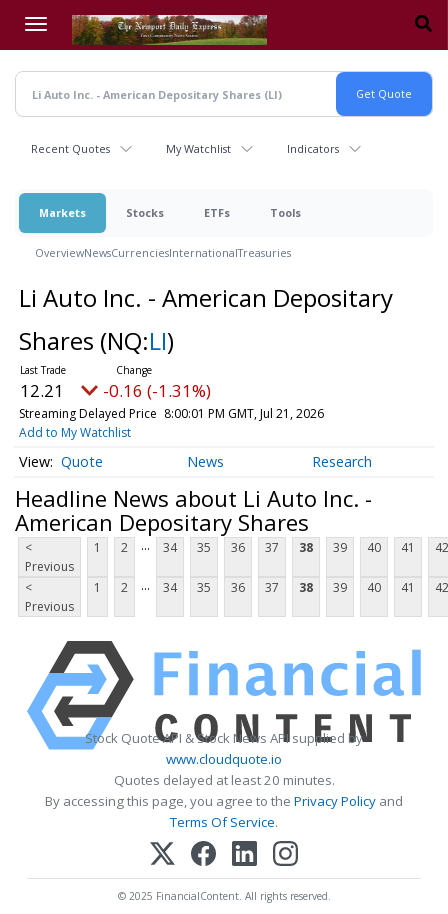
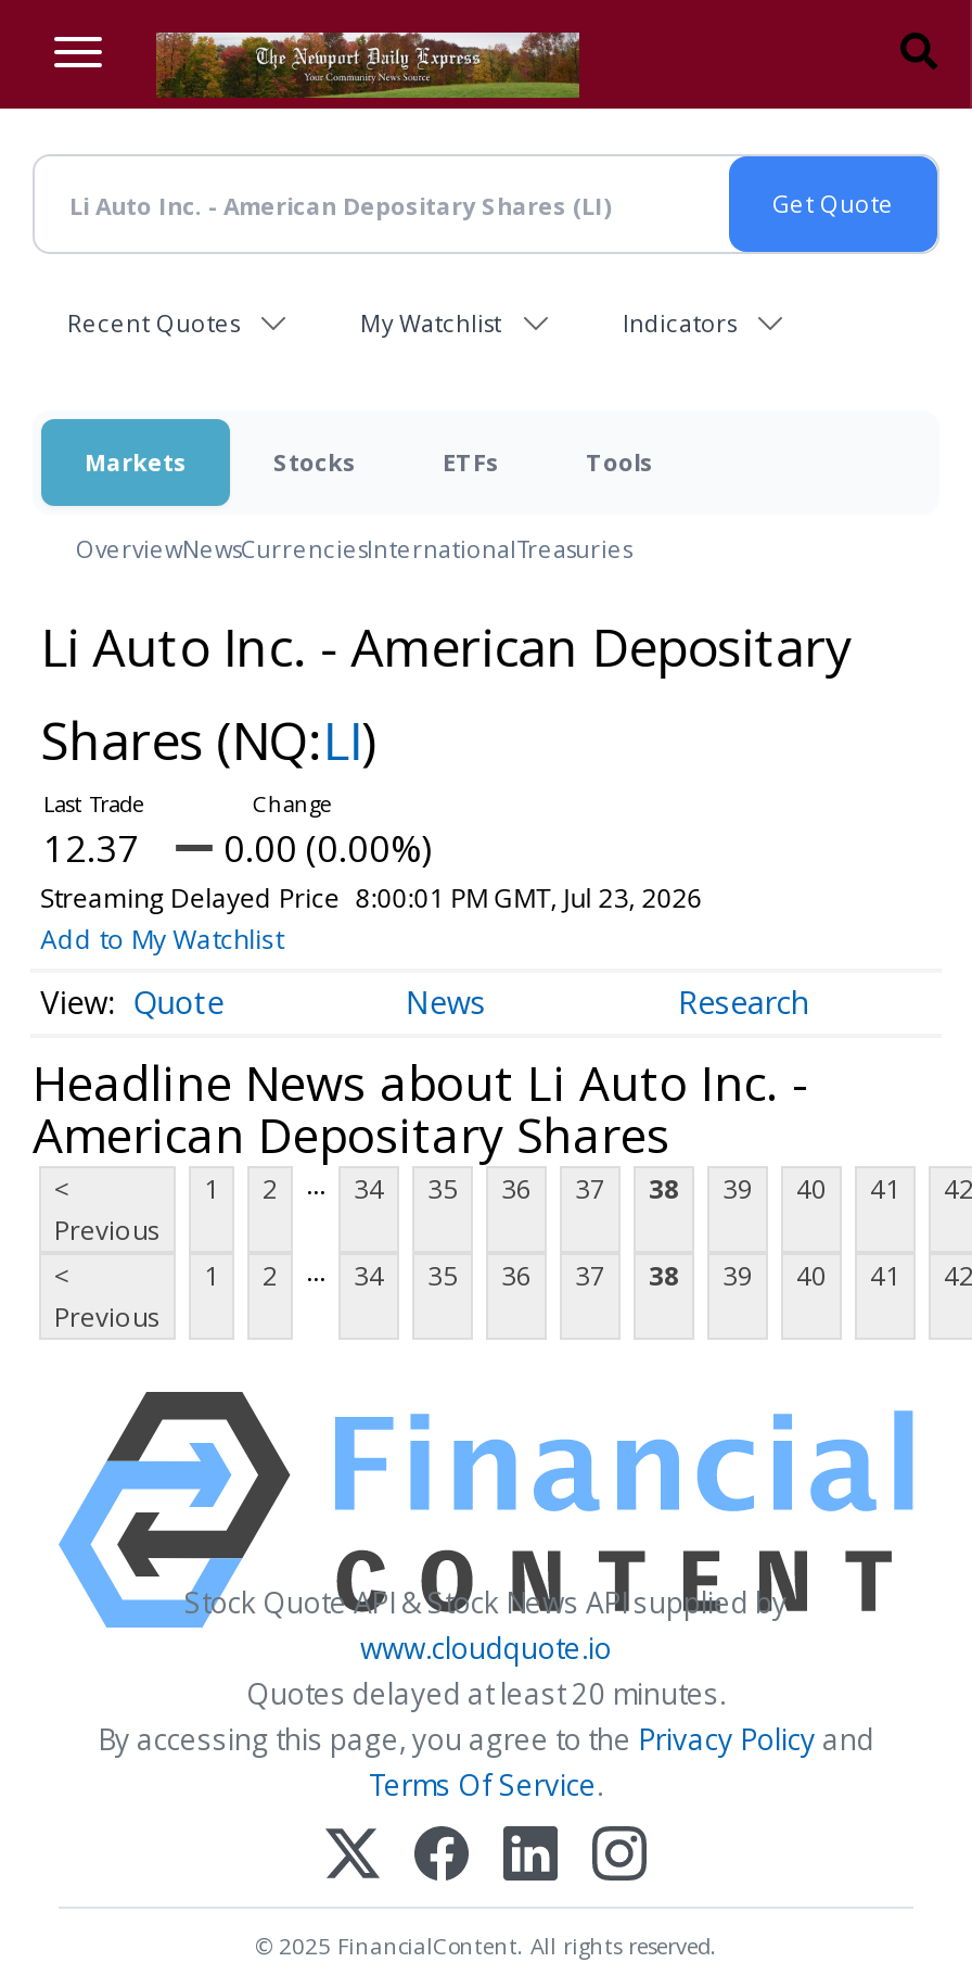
[20,379,64,402] 12.21 -> [43,823,139,873] 12.37
[103,379,211,402] -0.16 (-1.31%) -> [223,823,432,873] 0.00 (0.00%)
[19,405,324,422] Streaming Delayed Price 8:00:01 PM GMT, Jul 21, 2026 -> [40,879,703,916] Streaming Delayed Price 8:00:01 PM GMT, Jul 23, 2026

